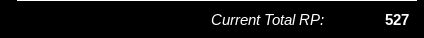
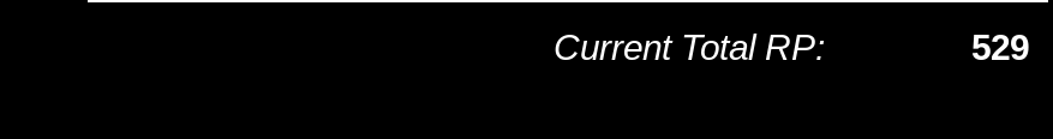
[385,11,409,28] 527 -> [971,27,1029,68] 529

